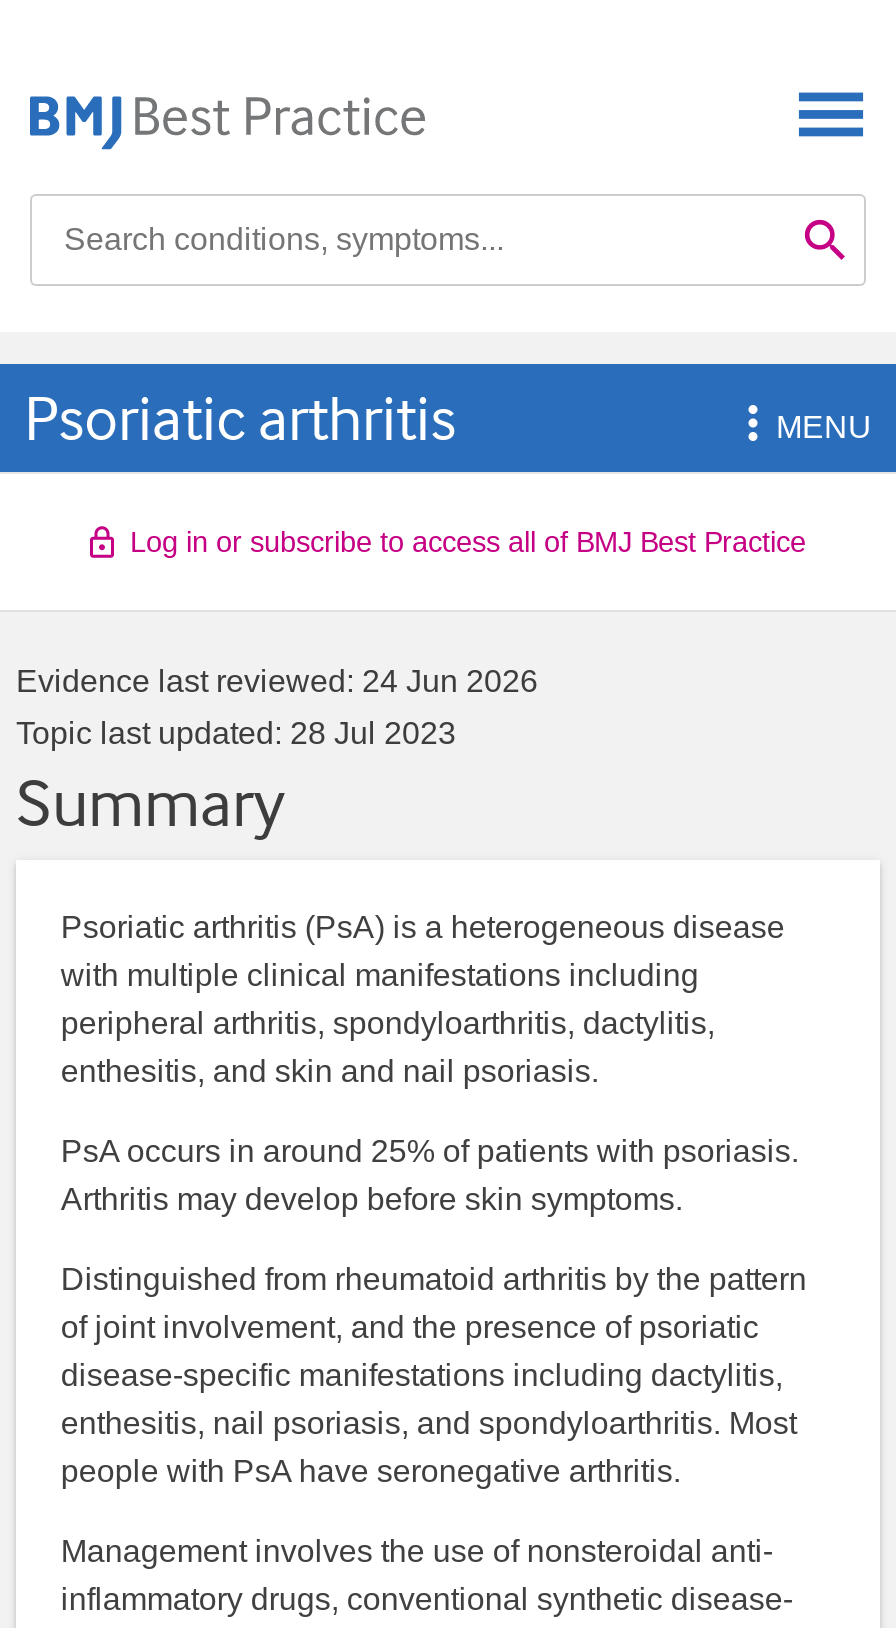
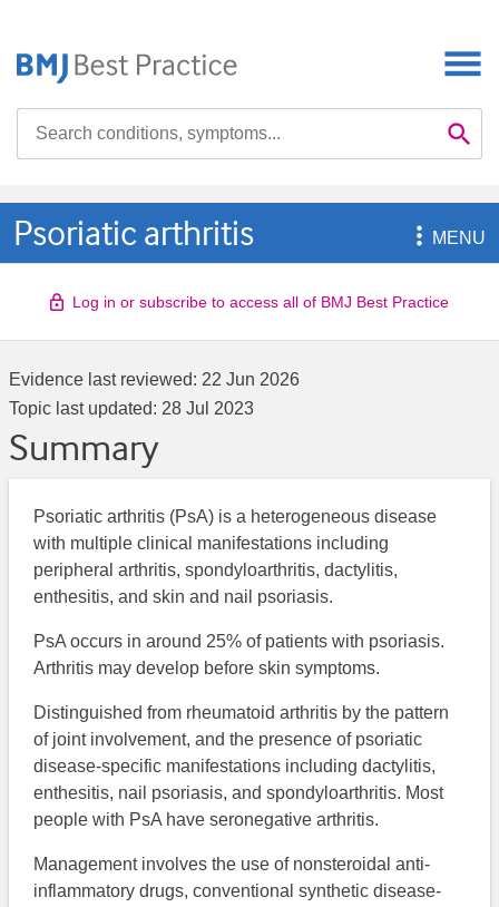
[16,664,538,698] Evidence last reviewed: 24 Jun 2026 -> [9,370,300,389] Evidence last reviewed: 22 Jun 2026

